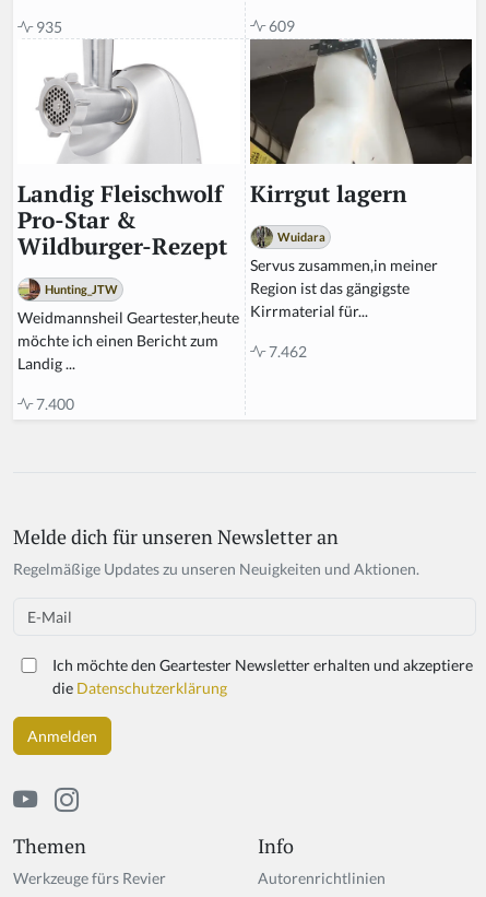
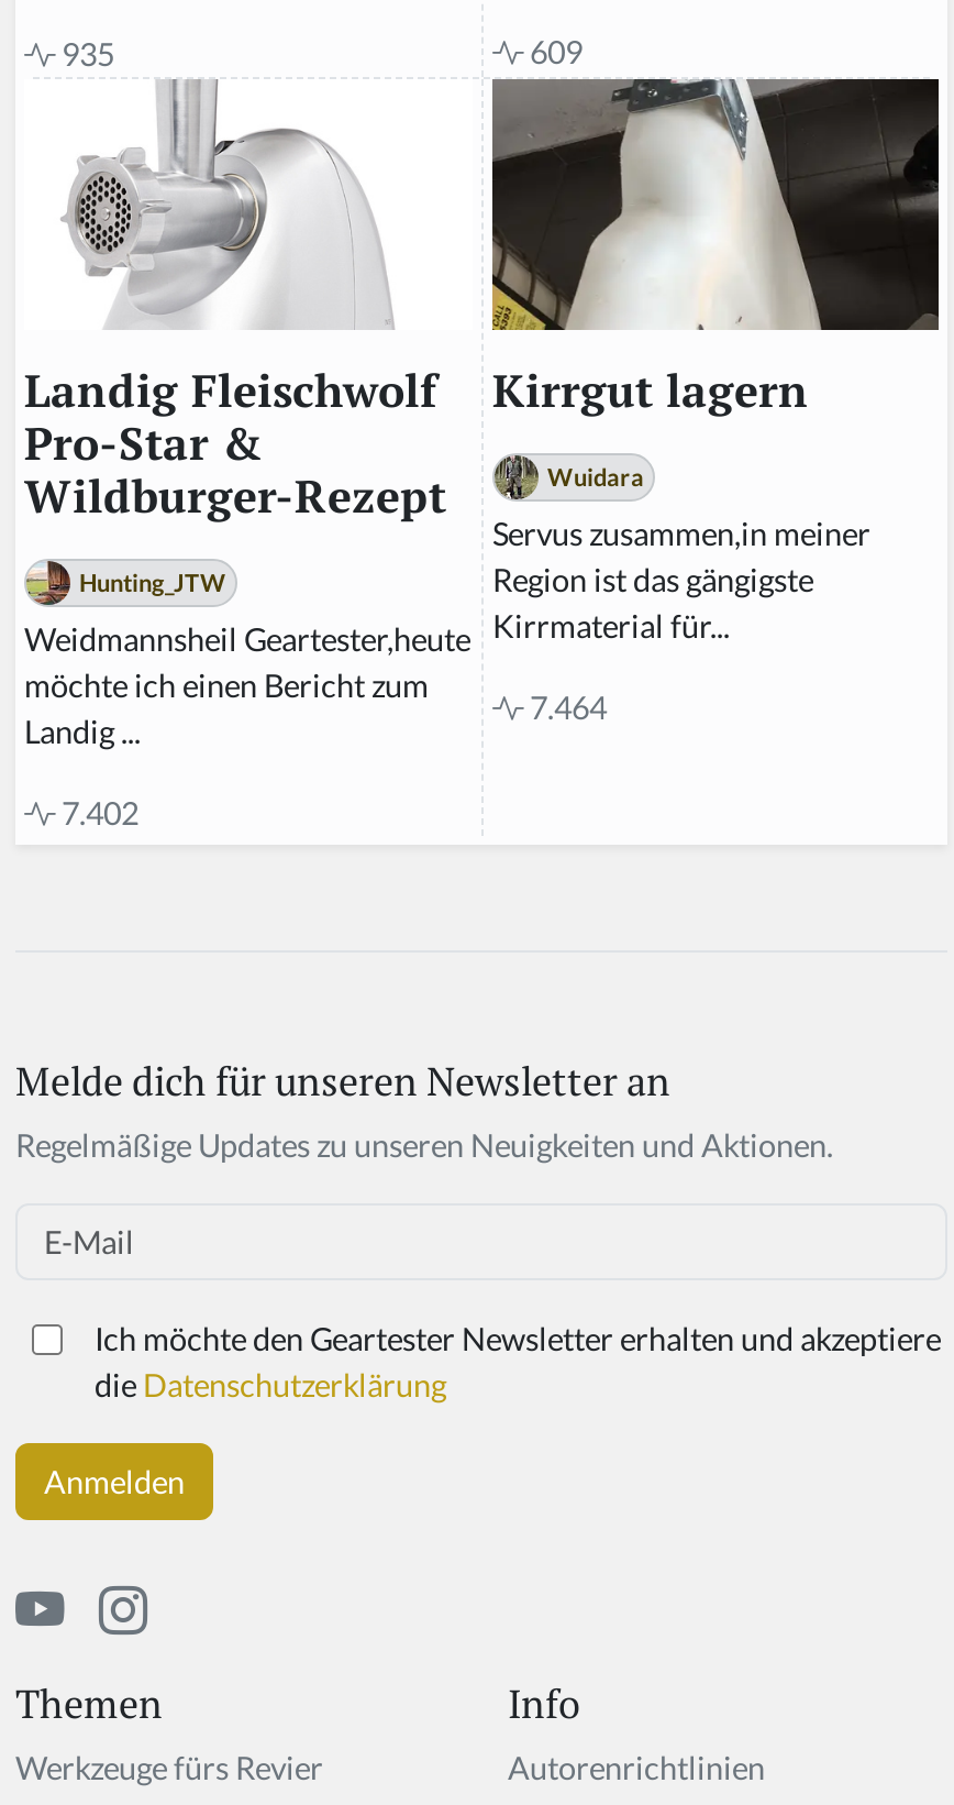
[265,342,307,360] 7.462 -> [523,688,607,726] 7.464
[33,395,74,413] 7.400 -> [55,795,138,832] 7.402

